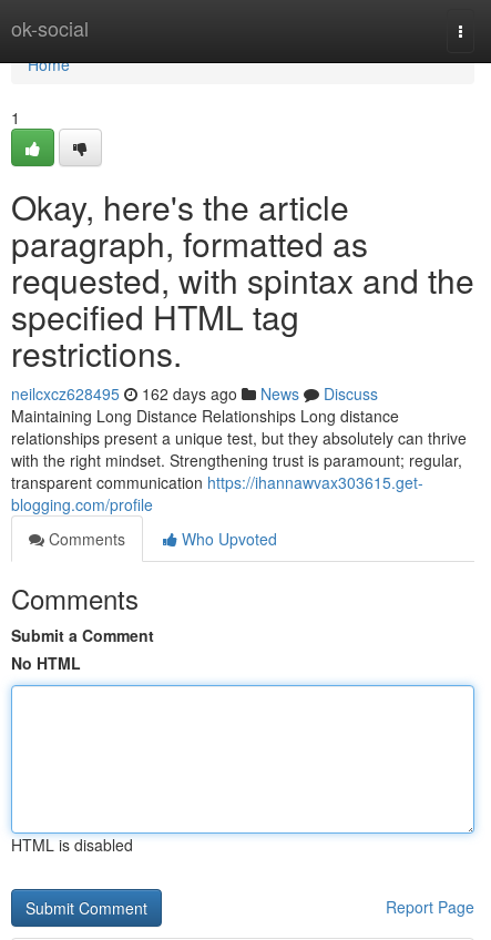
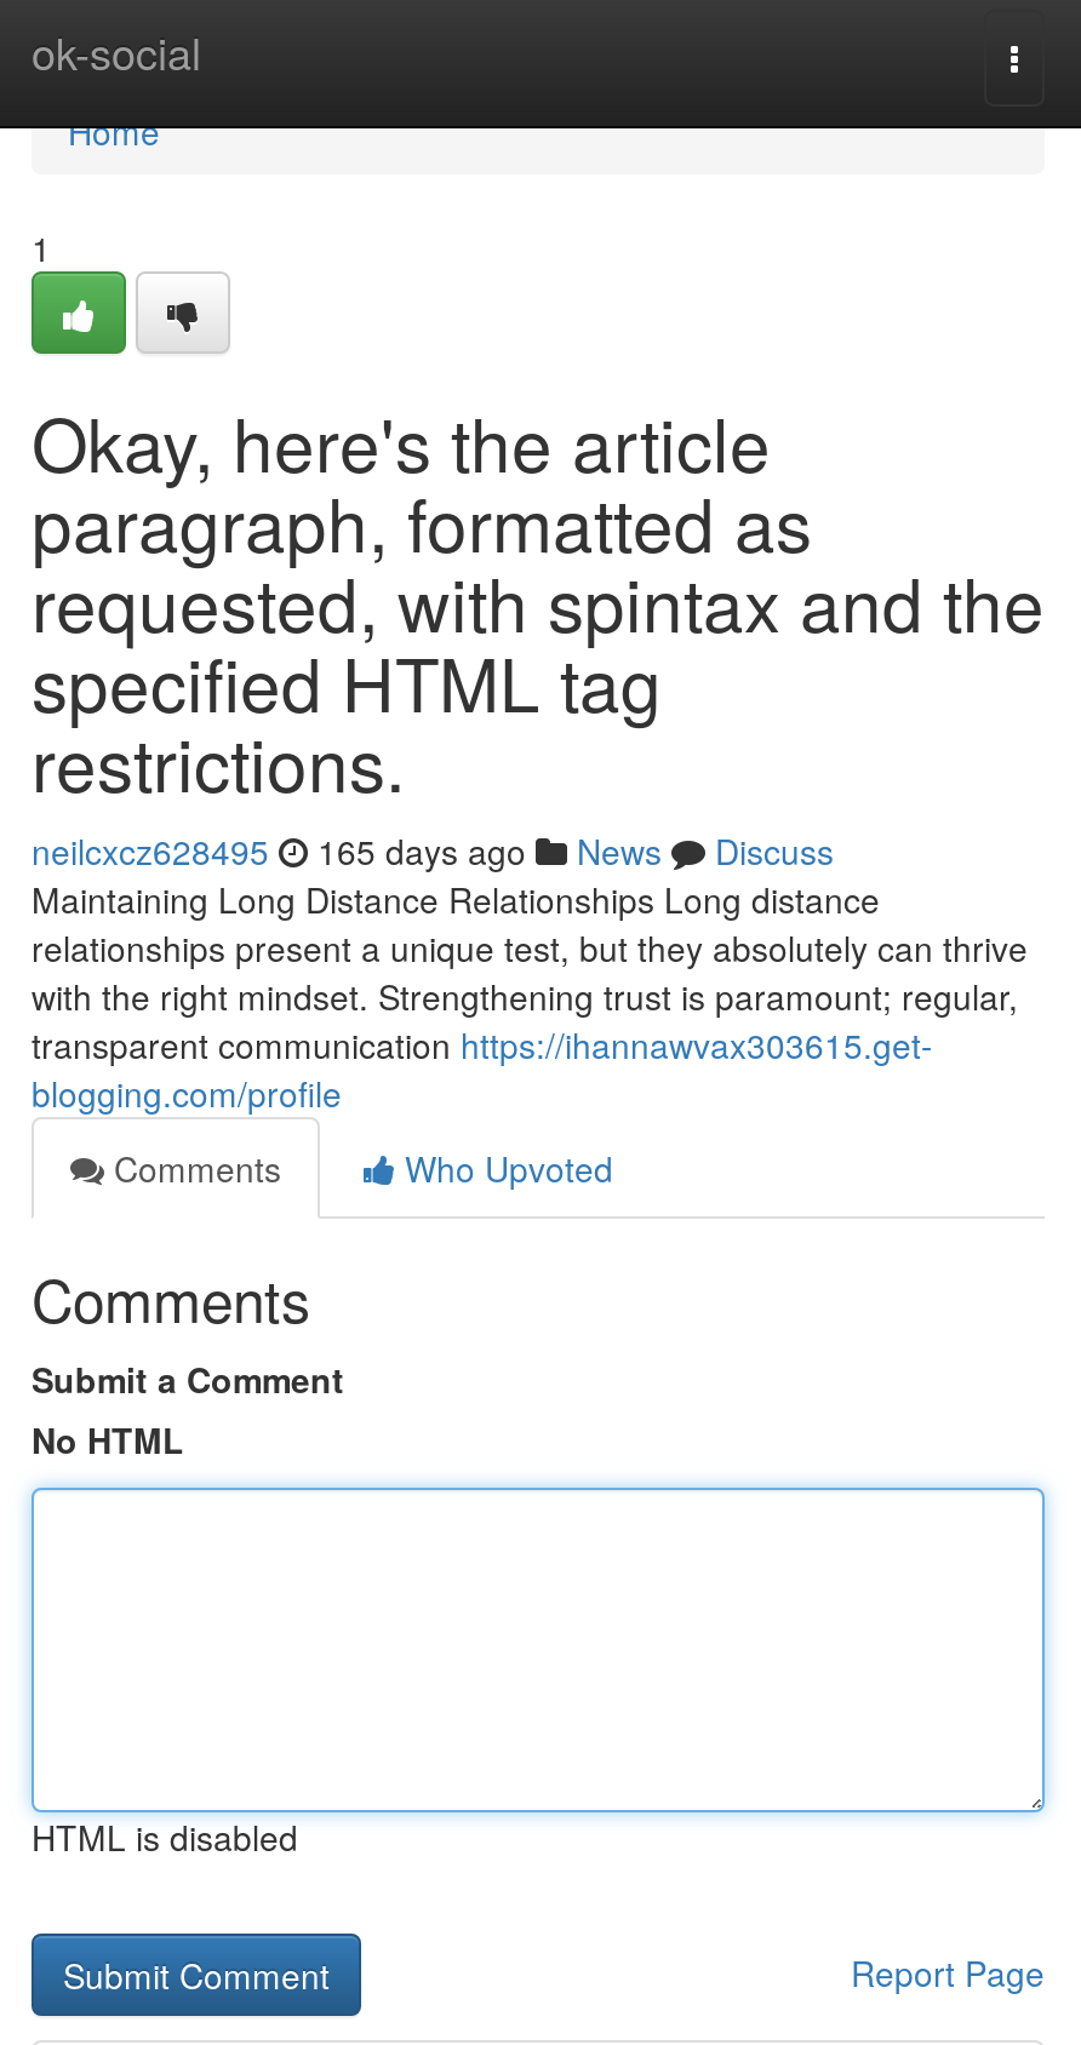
[11,382,378,405] neilcxcz628495 162 days ago News Discuss -> [32,826,834,875] neilcxcz628495 165 days ago News Discuss

